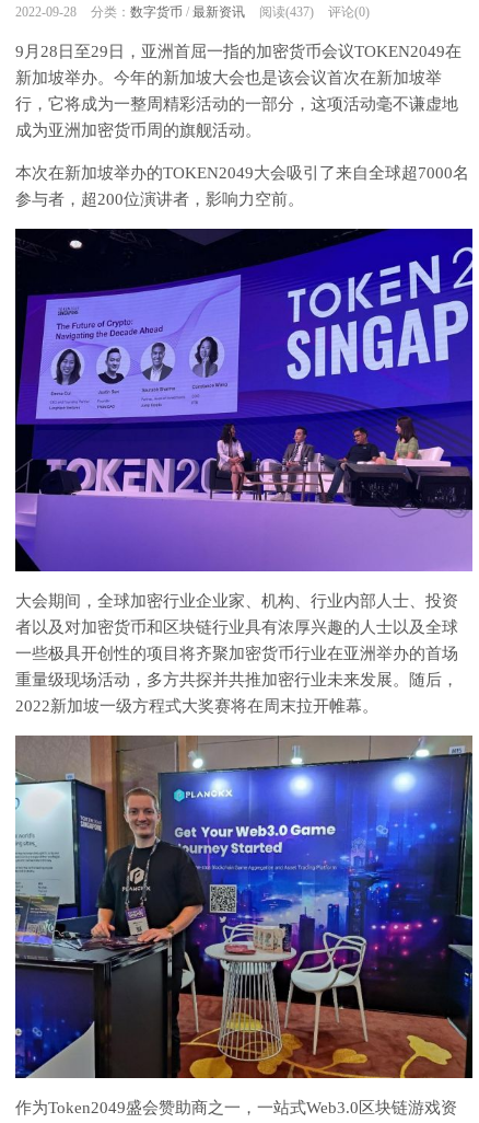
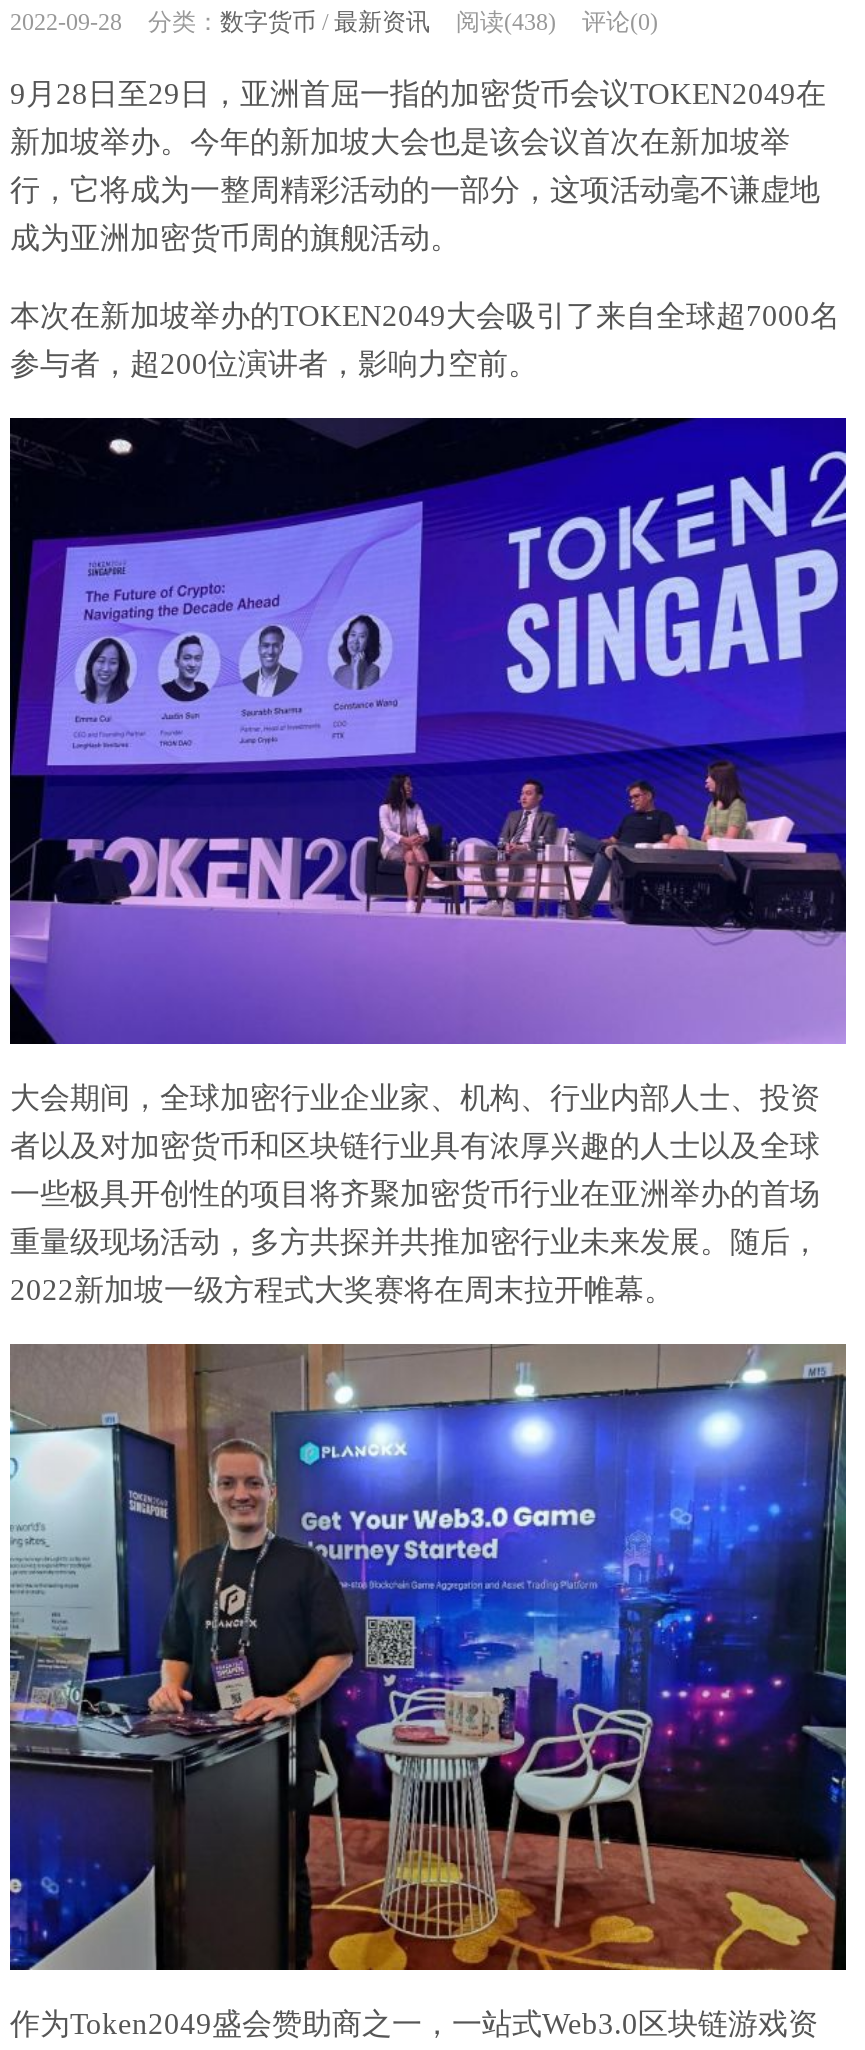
[15,4,370,20] 2022-09-28 分类：数字货币/最新资讯 阅读(437) 评论(0) -> [10,8,658,36] 2022-09-28 分类：数字货币/最新资讯 阅读(438) 评论(0)

